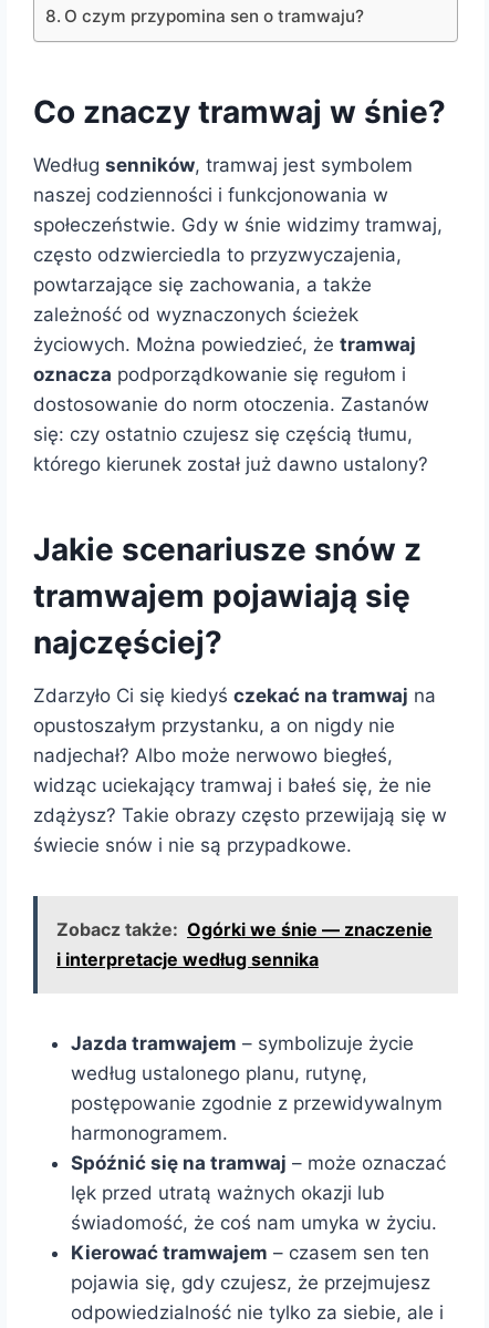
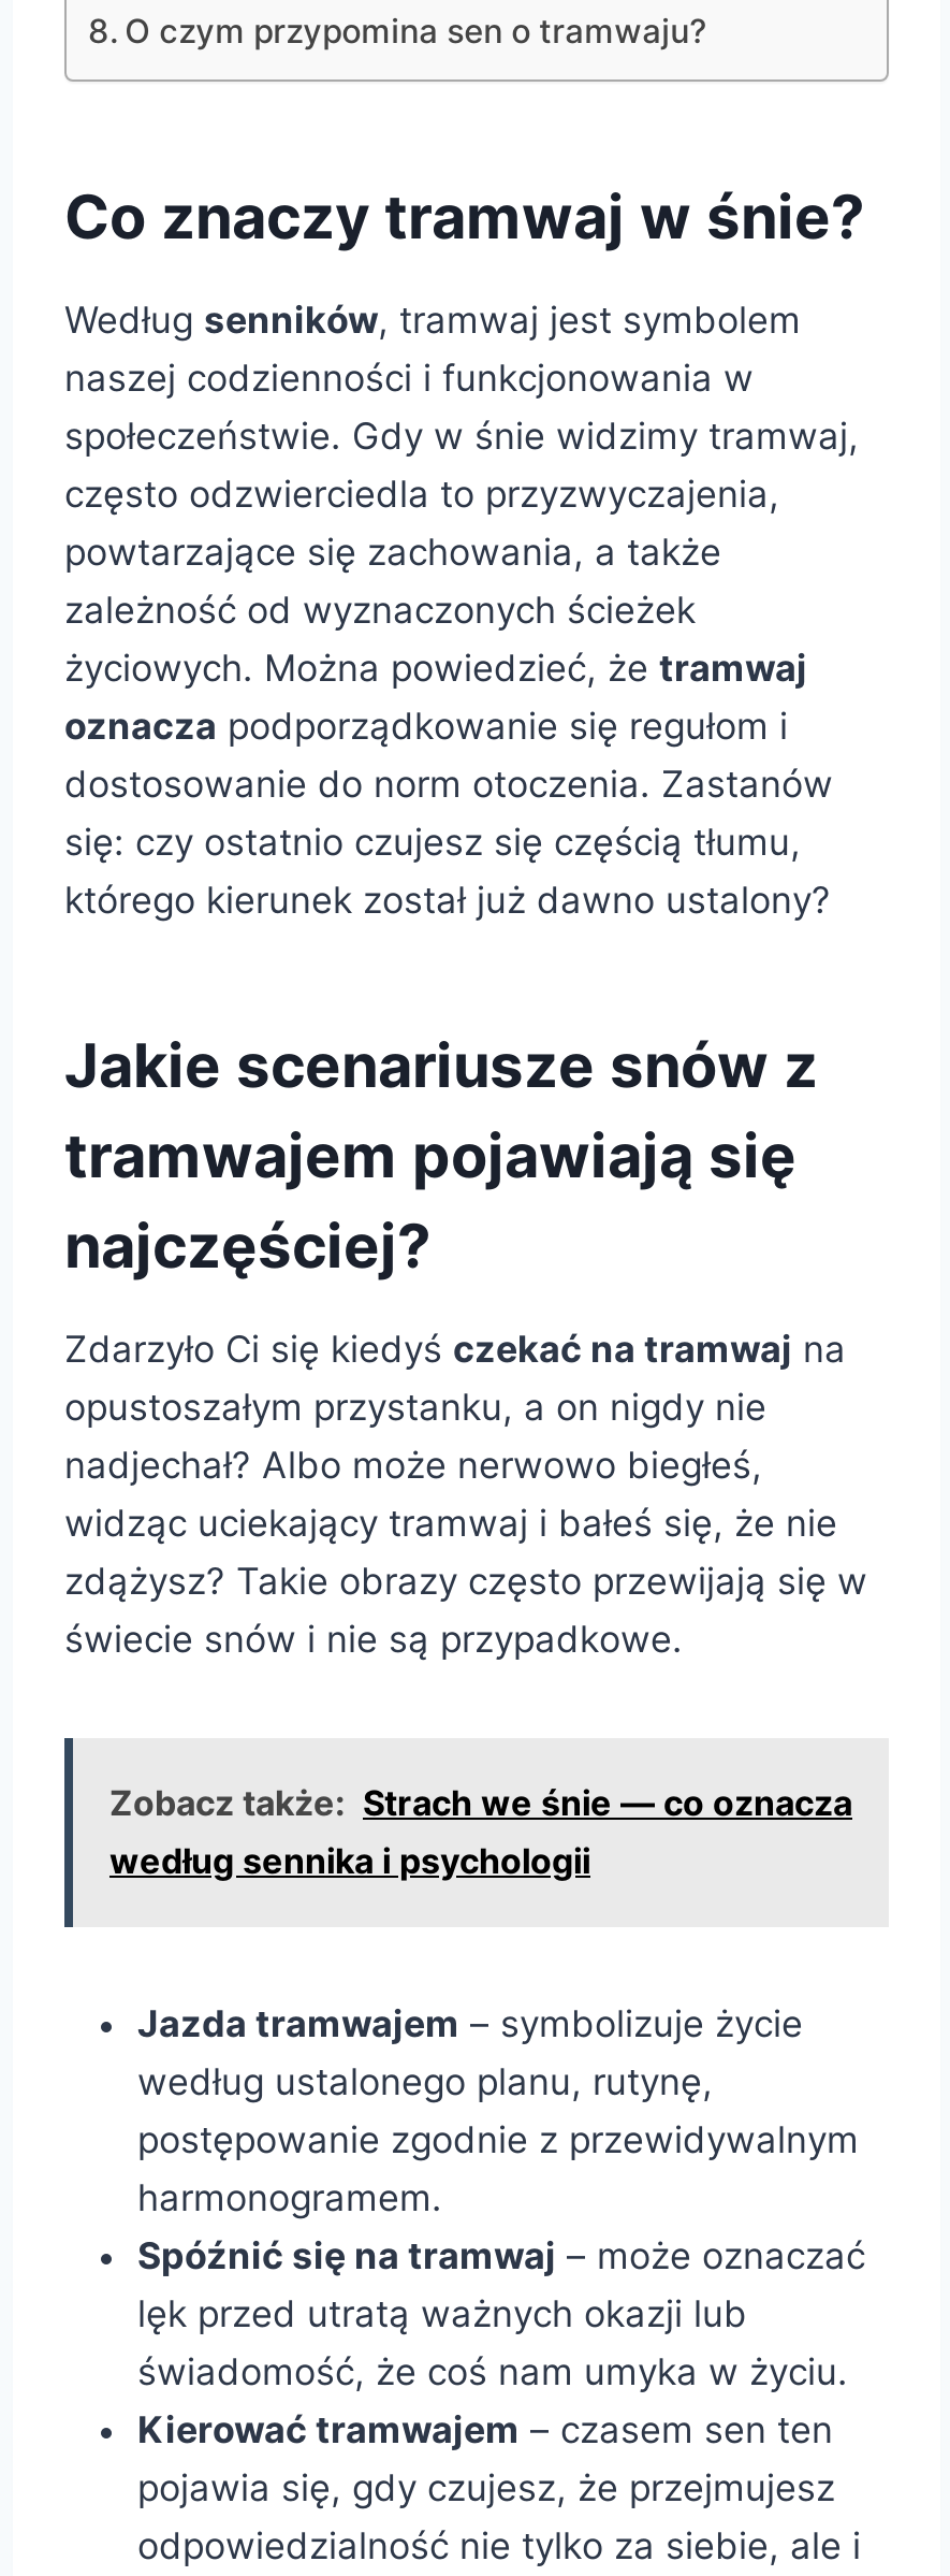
[56,918,433,970] Zobacz także: Ogórki we śnie — znaczenie | i interpretacje według sennika -> [109,1780,852,1881] Zobacz także: Strach we śnie — co oznacza | według sennika i psychologii

